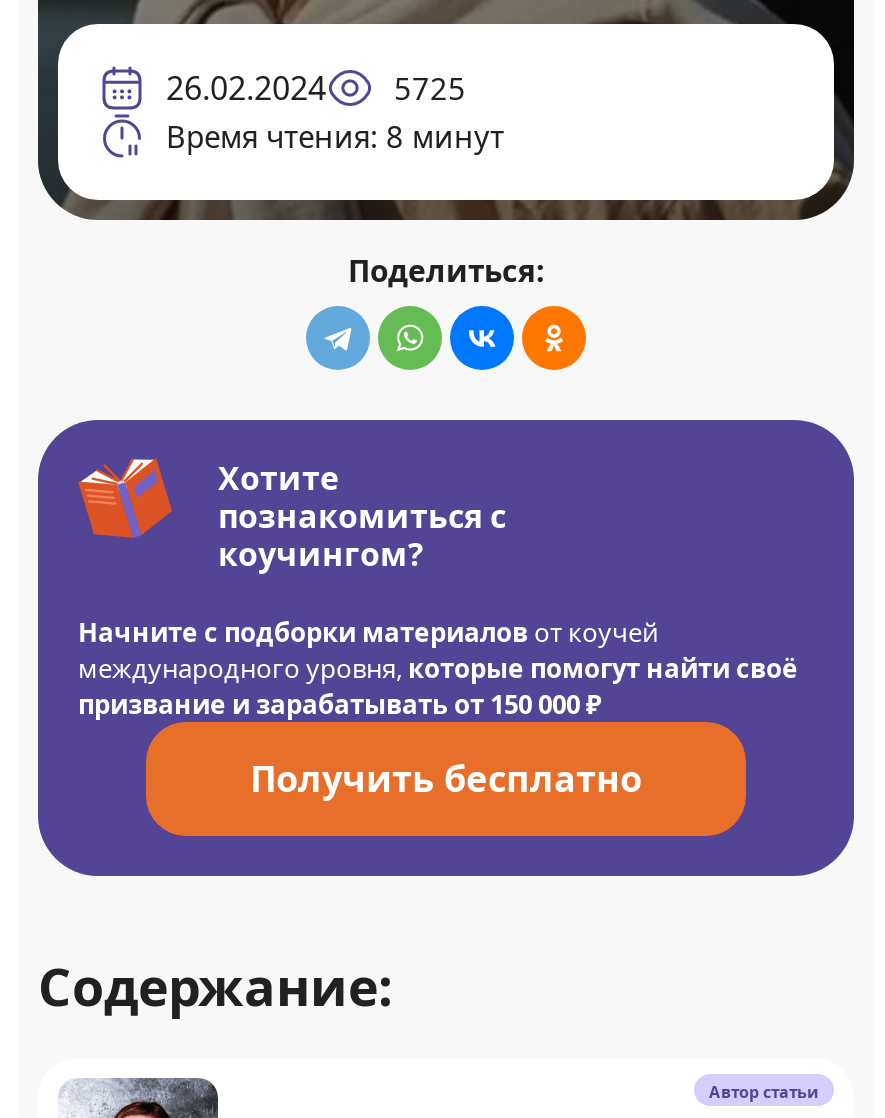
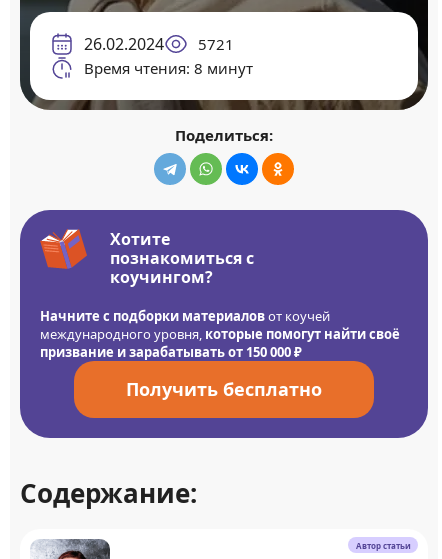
[166,66,466,110] 26.02.2024 5725 -> [84,33,234,55] 26.02.2024 5721

